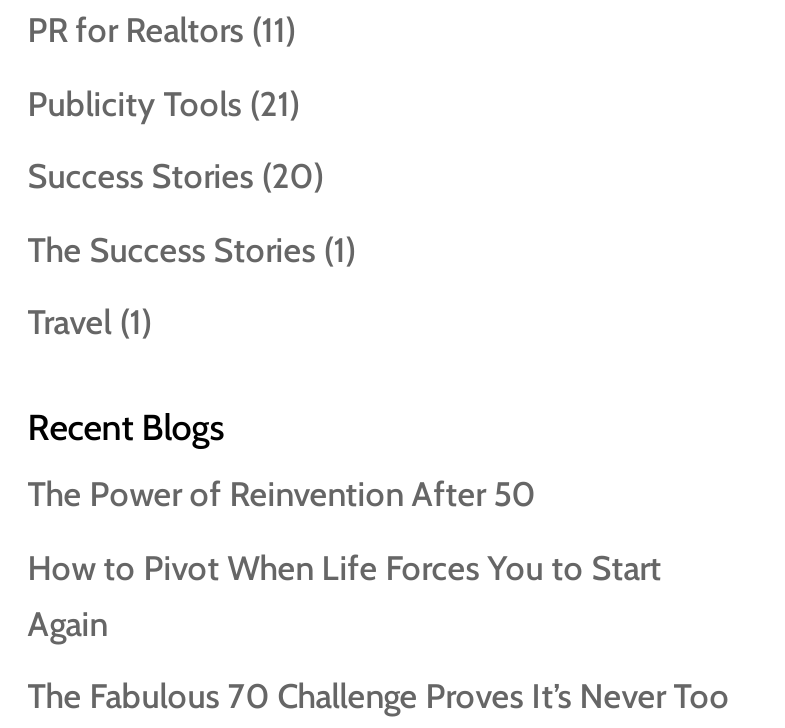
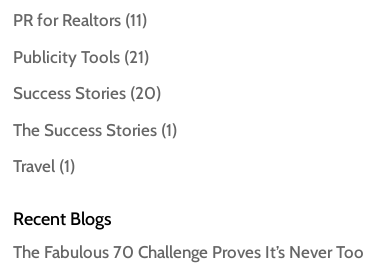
[28,475,662,644] The Power of Reinvention After 50 | How to Pivot When Life Forces You to Start | Again -> none

